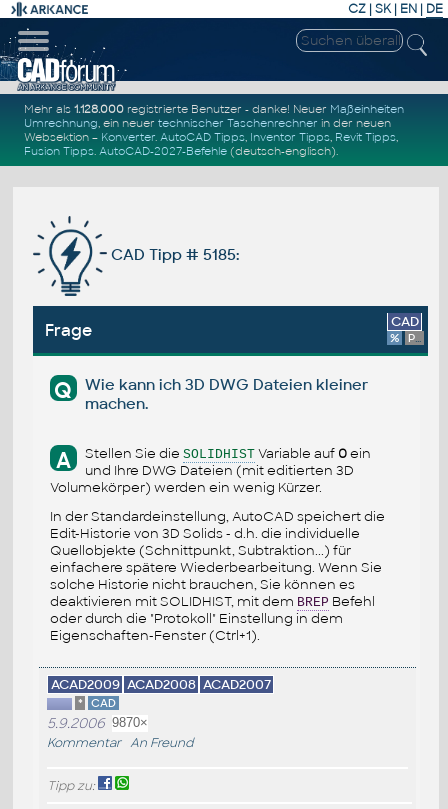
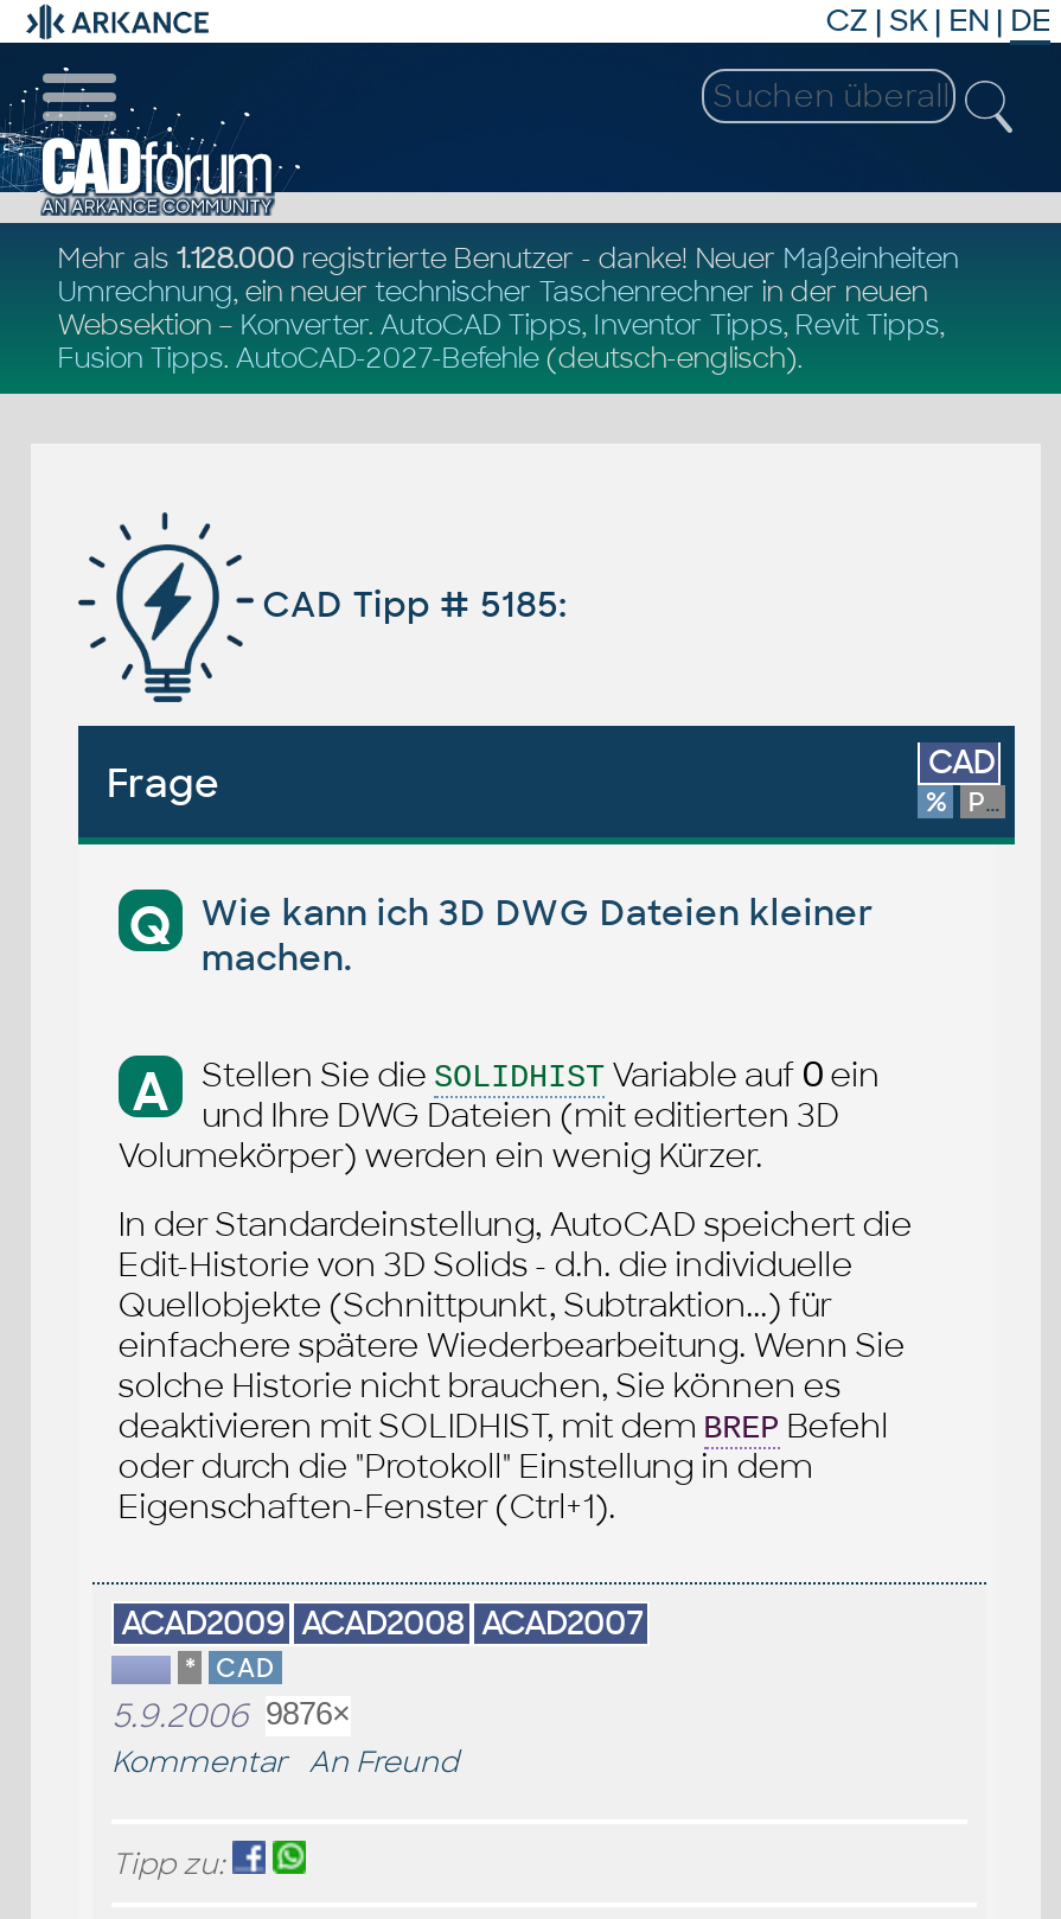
[47,715,148,732] 5.9.2006 9870× -> [111,1696,351,1736] 5.9.2006 9876×

